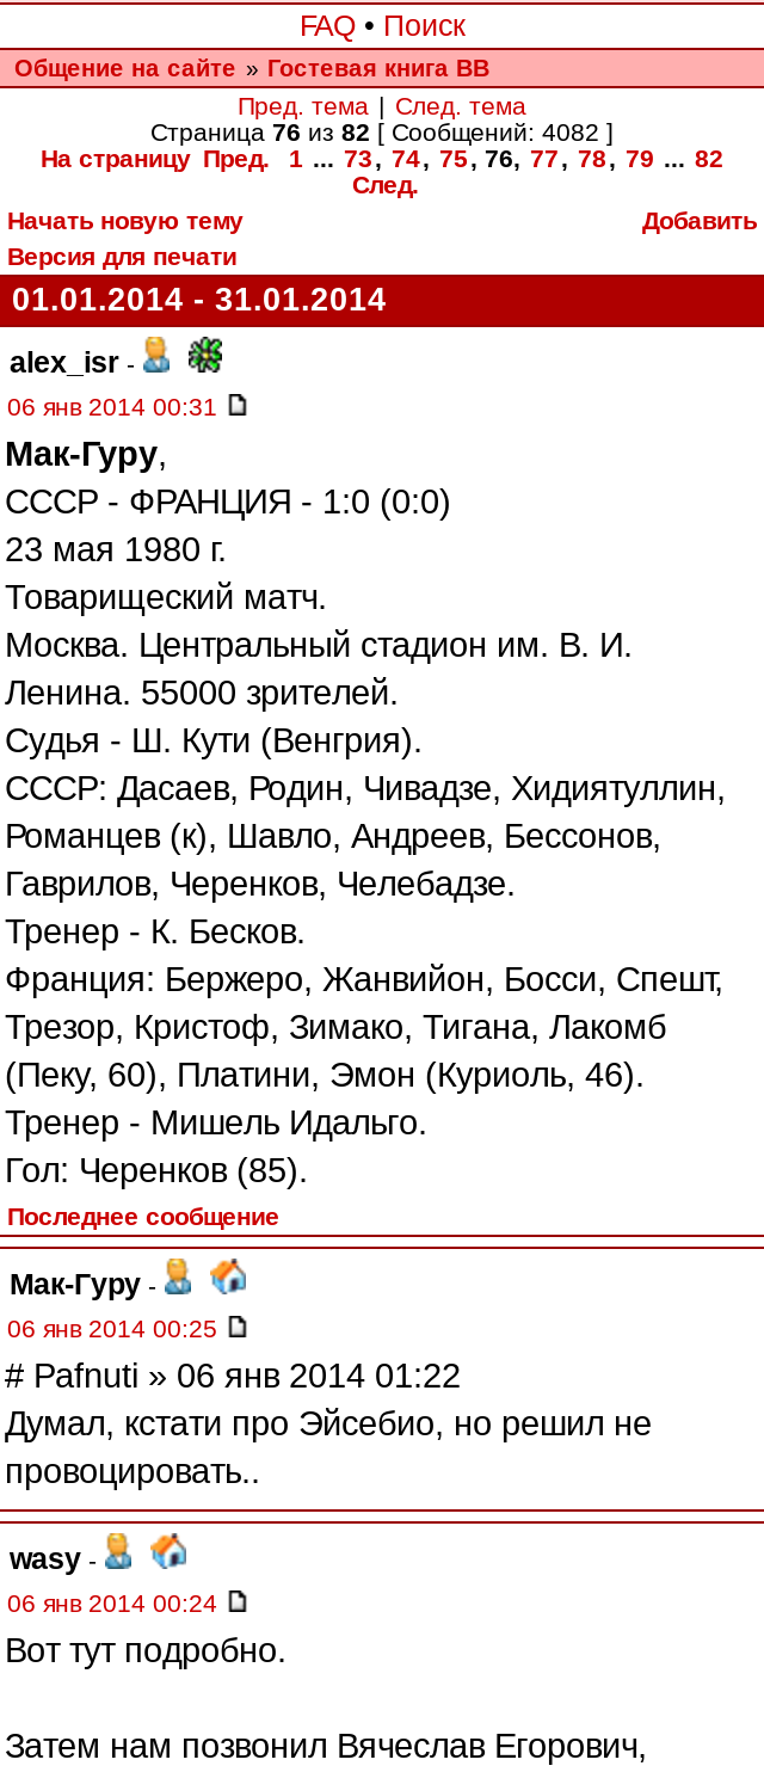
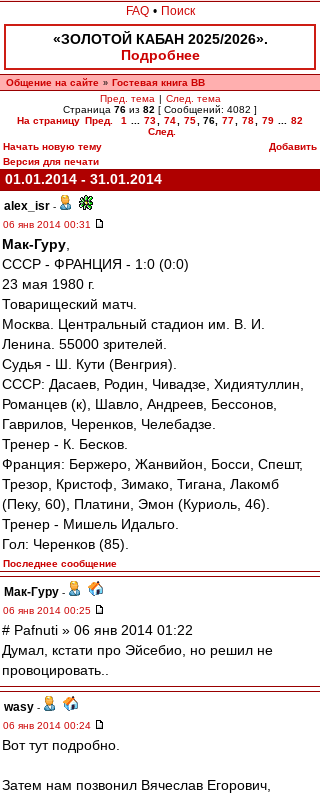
none -> [52,31,267,63] «ЗОЛОТОЙ КАБАН 2025/2026». | Подробнее

